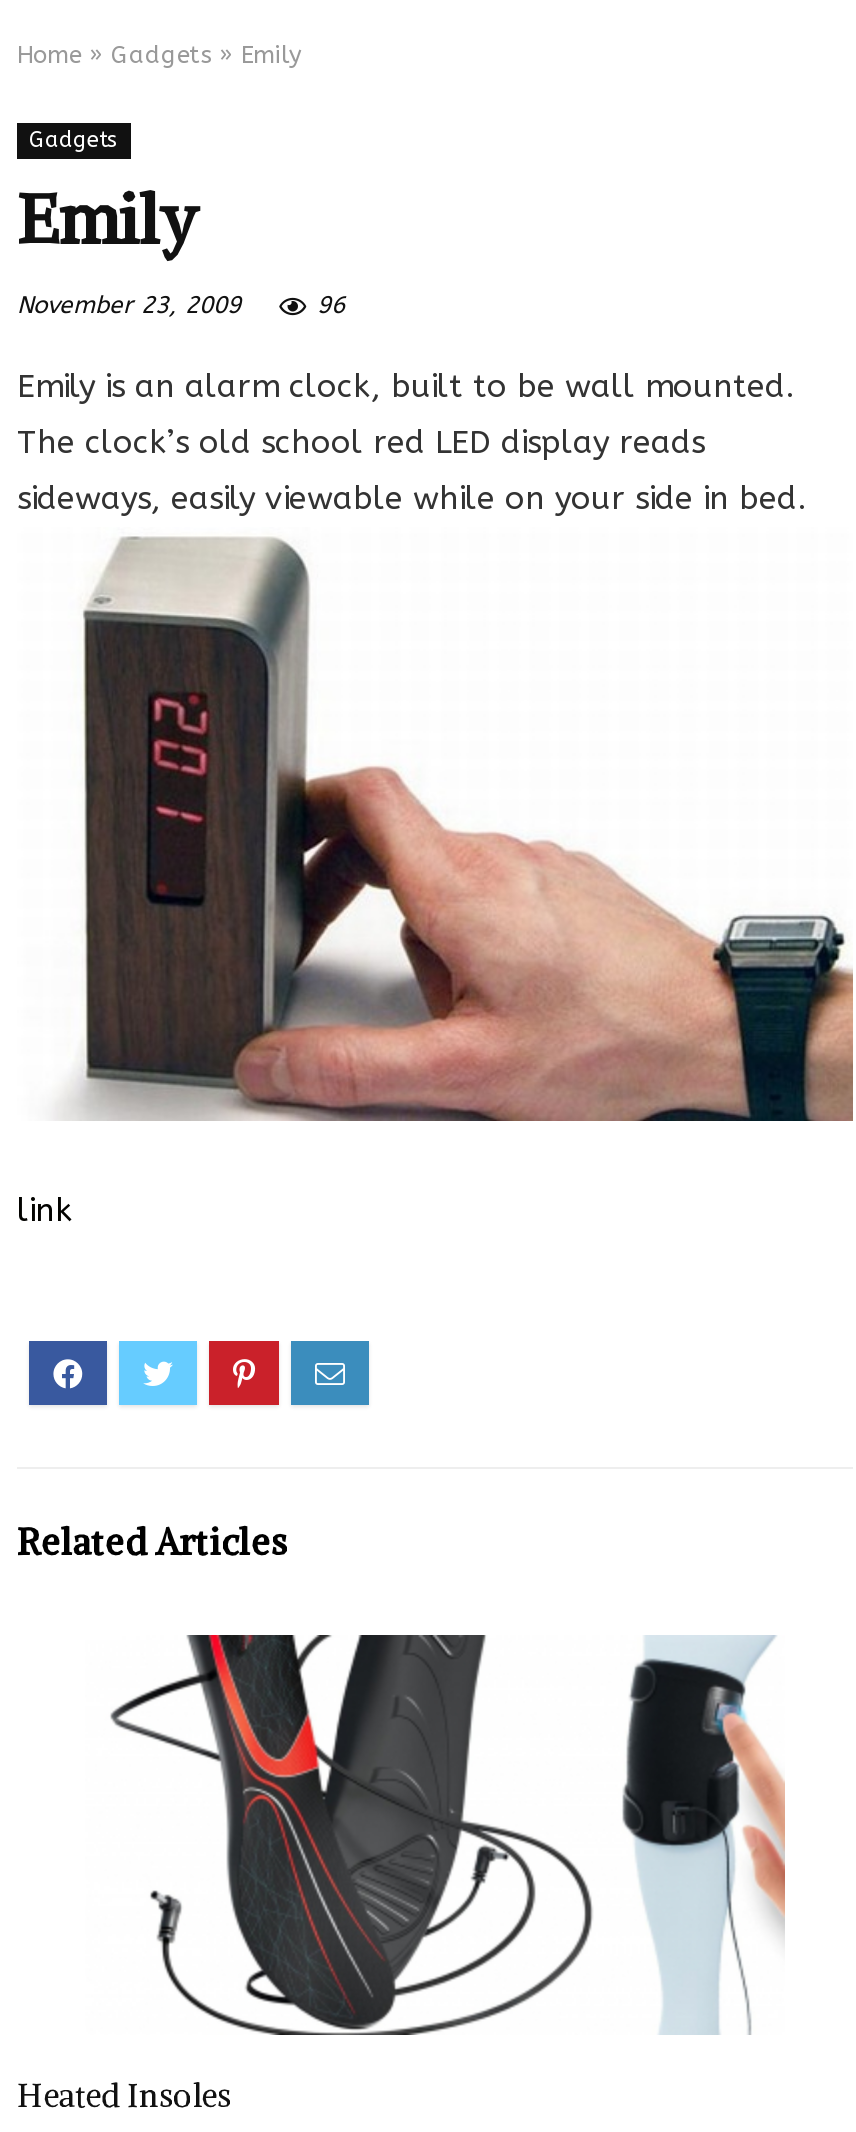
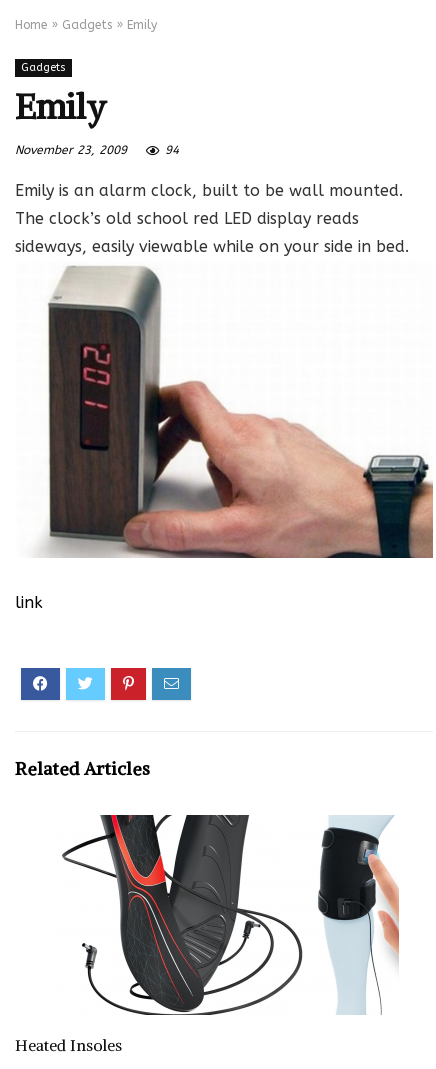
[317,291,345,319] 96 -> [165,143,179,157] 94

